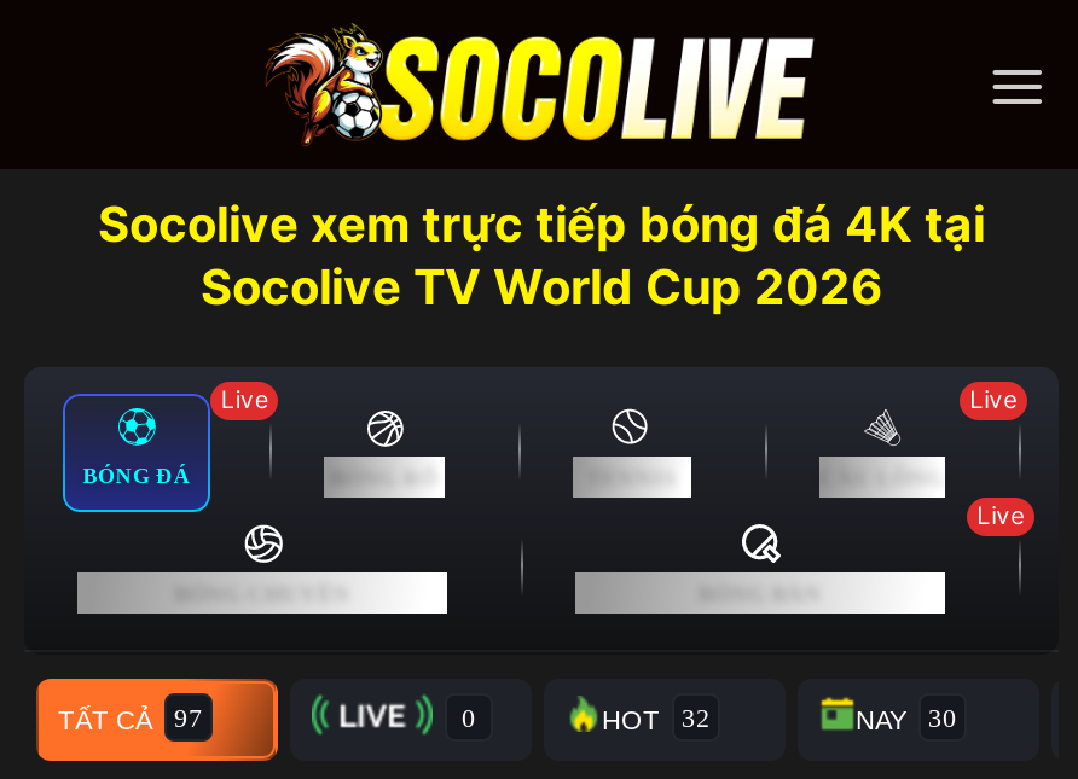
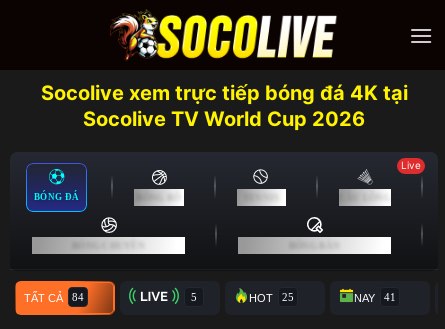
[221,385,269,414] Live -> none
[977,500,1025,529] Live -> none

